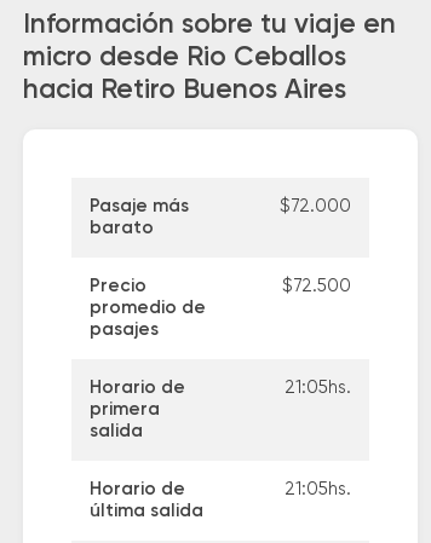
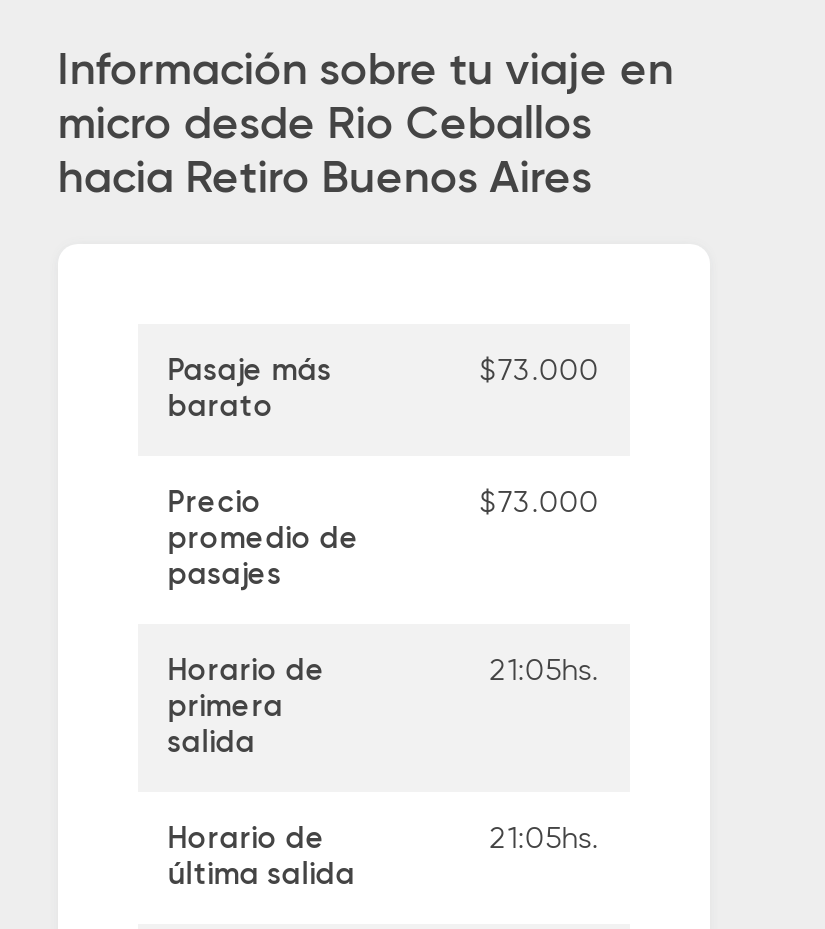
[279,197,351,216] $72.000 -> [480,357,600,387] $73.000
[282,277,351,295] $72.500 -> [480,489,600,519] $73.000

